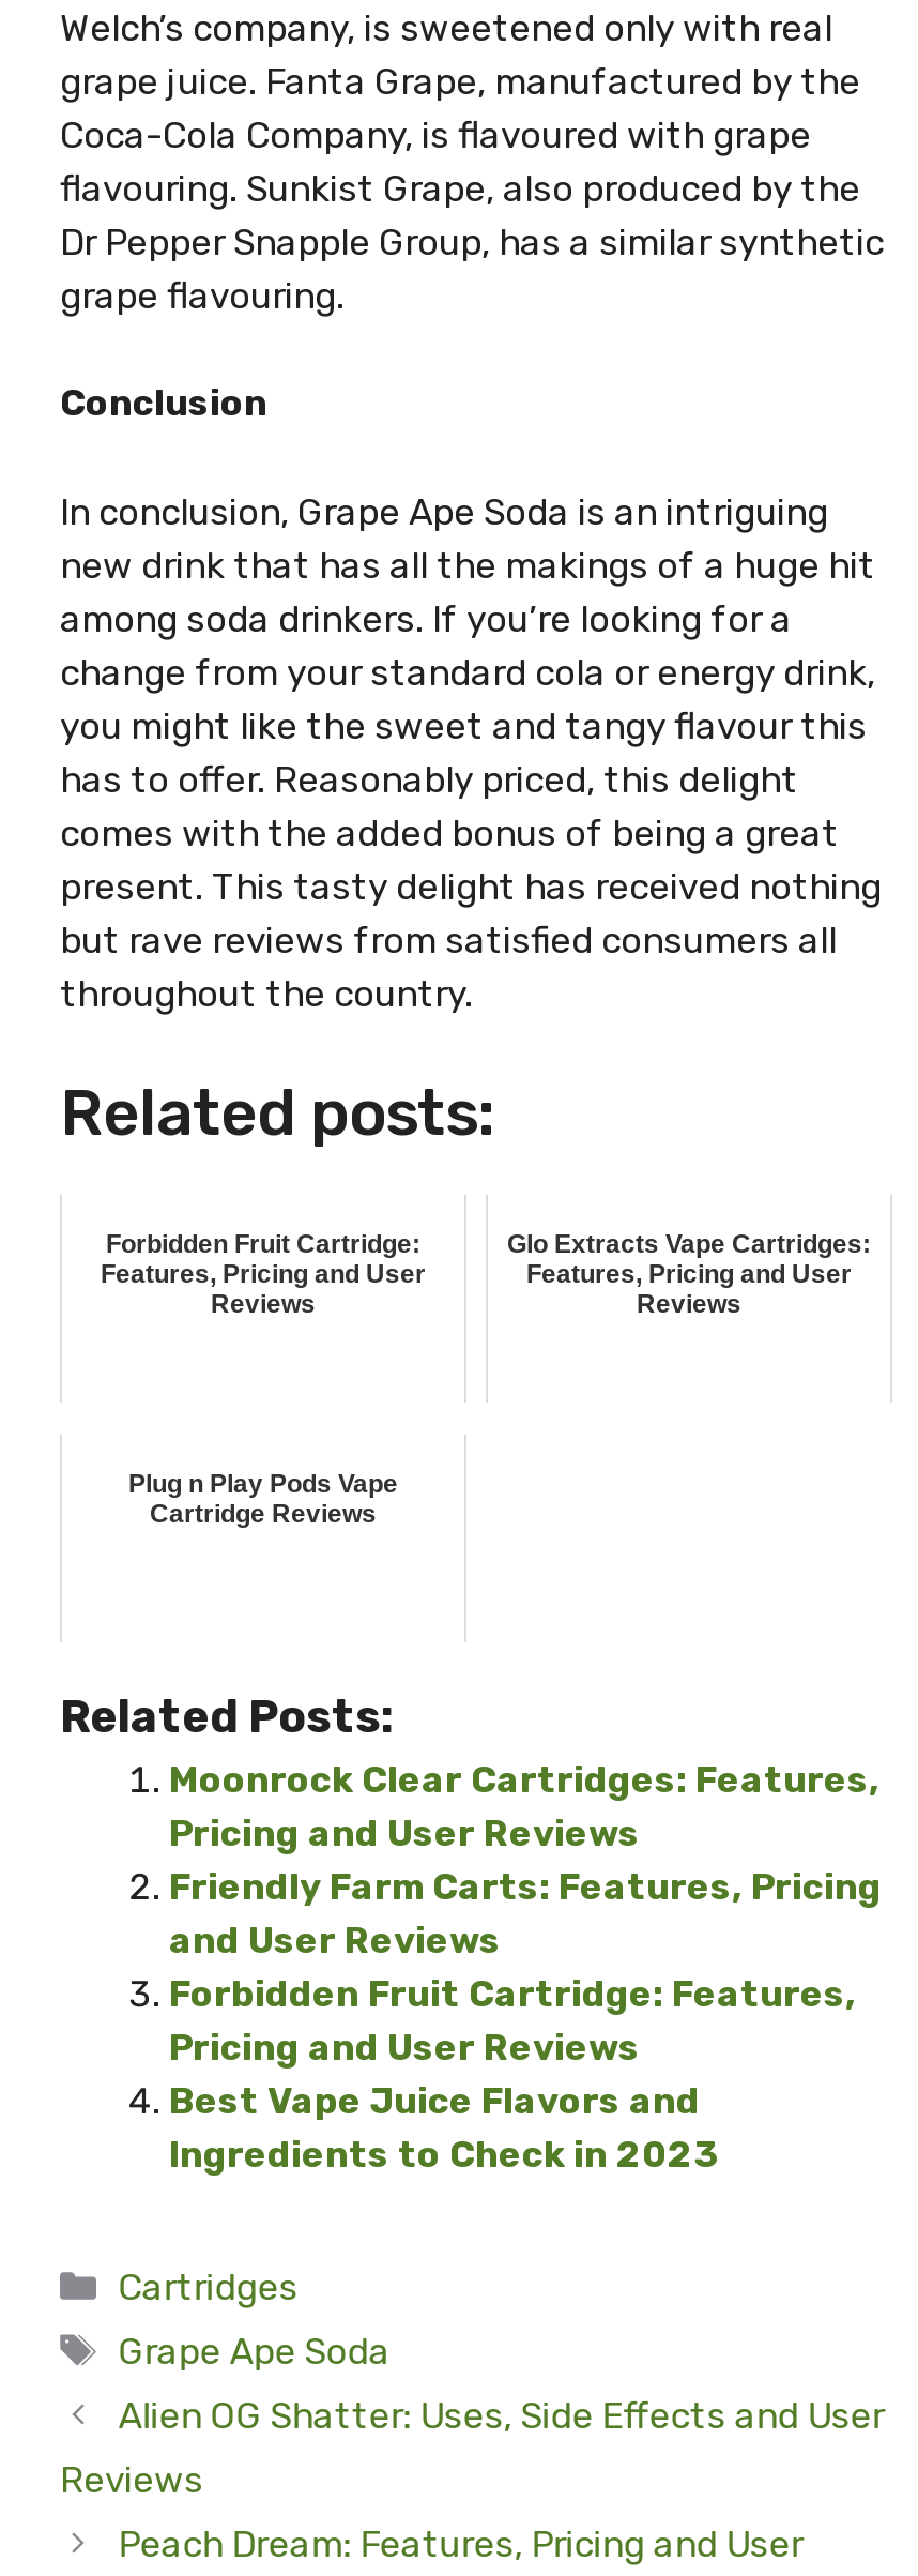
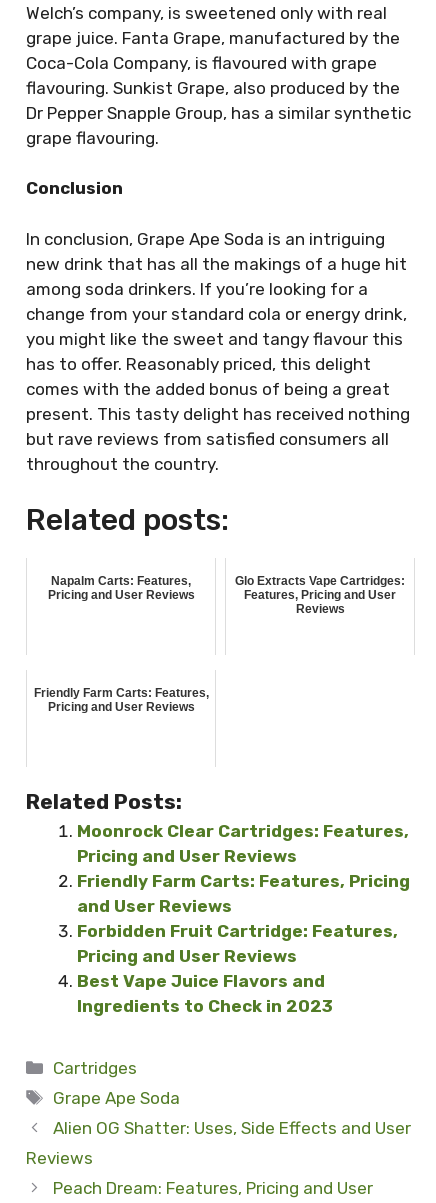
[101,1229,426,1319] Forbidden Fruit Cartridge: | Features, Pricing and User | Reviews -> [47,574,194,602] Napalm Carts: Features, | Pricing and User Reviews
[128,1469,398,1529] Plug n Play Pods Vape | Cartridge Reviews -> [33,686,208,714] Friendly Farm Carts: Features, | Pricing and User Reviews

